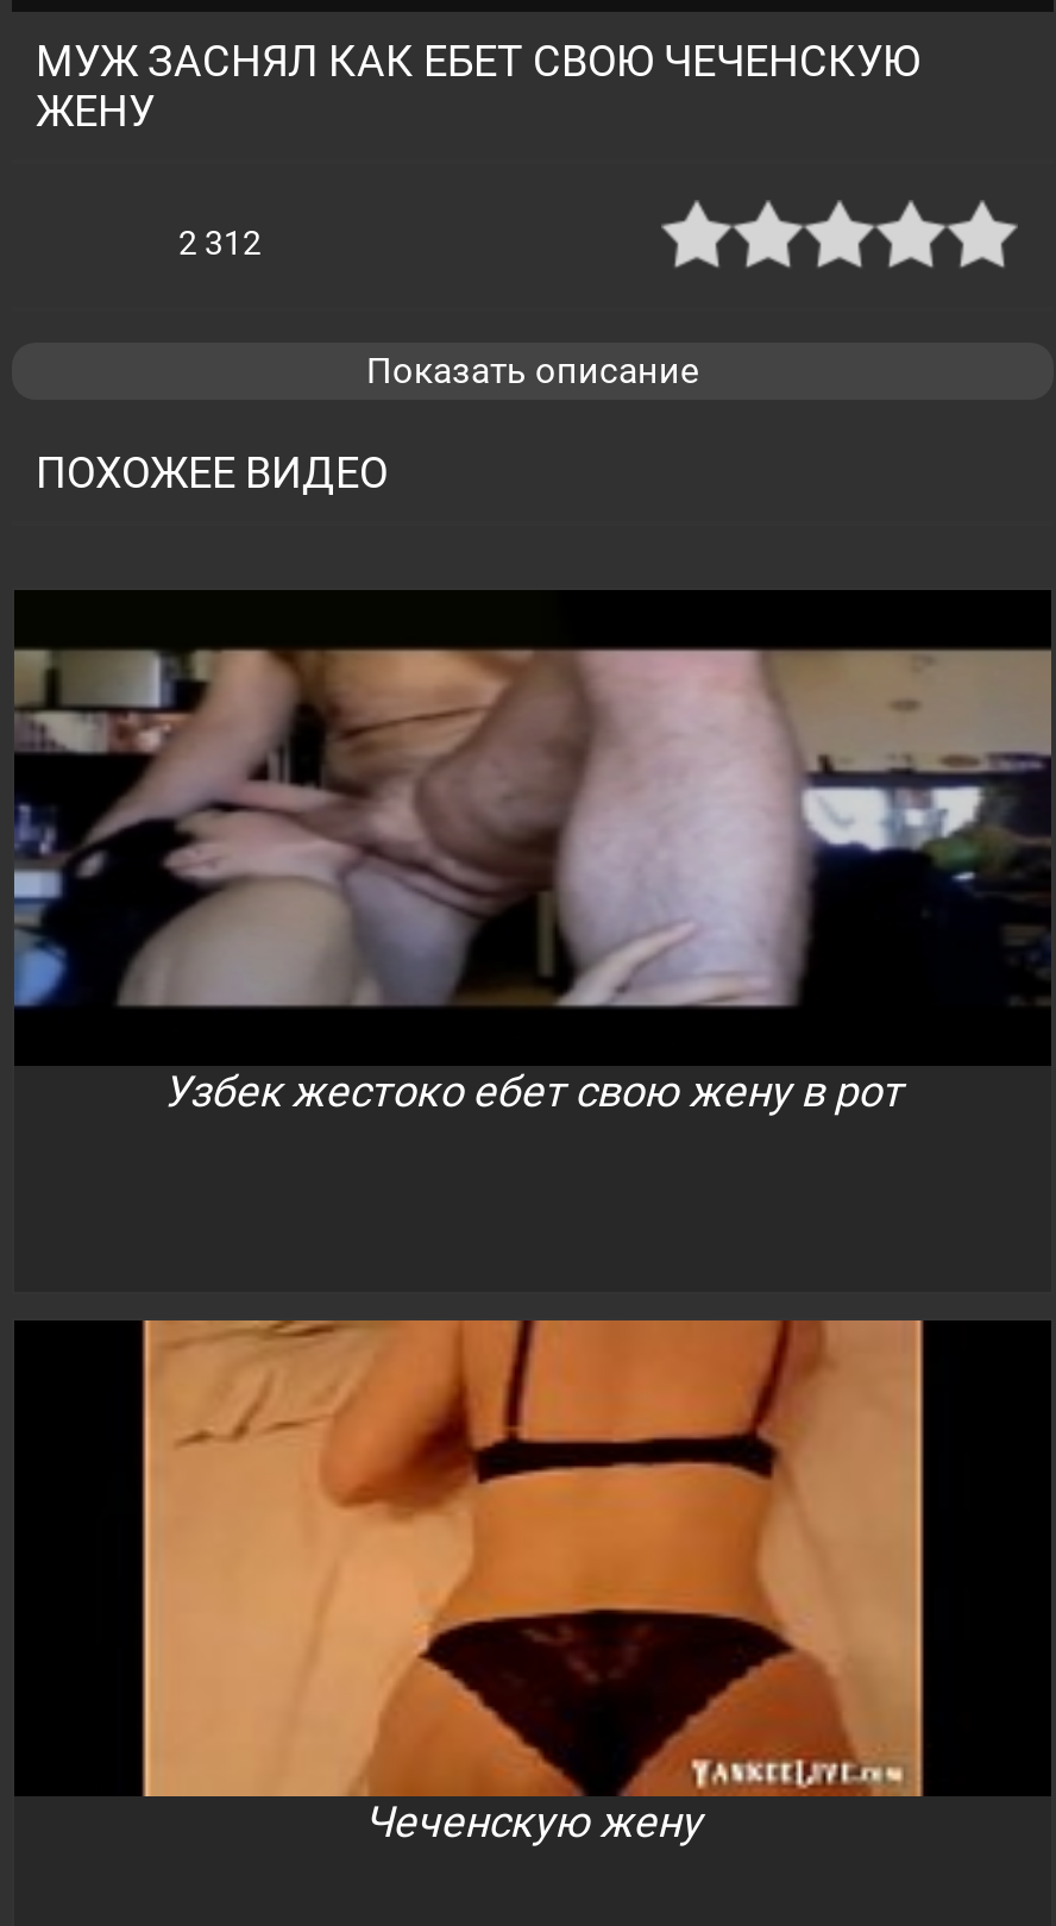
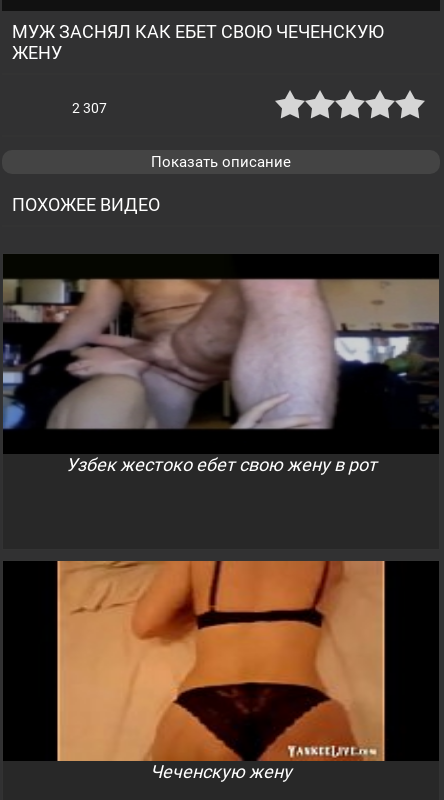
[178,224,262,262] 2 312 -> [72,100,107,116] 2 307

